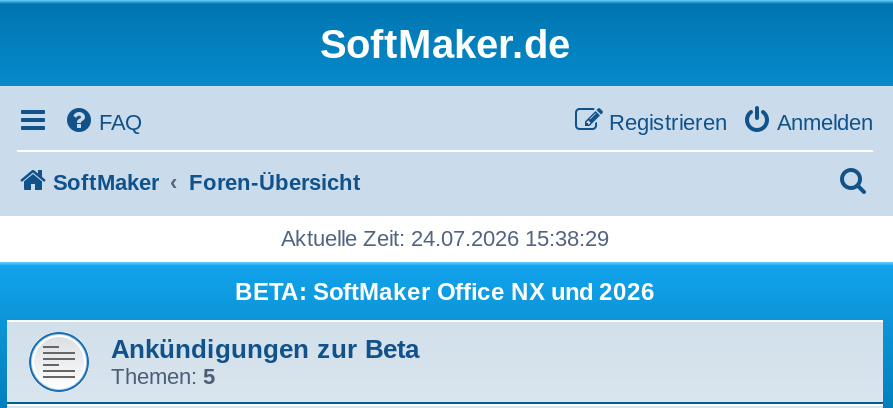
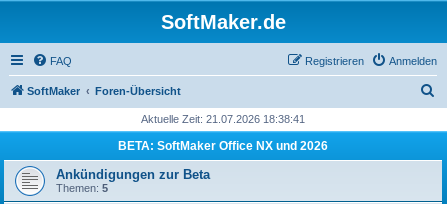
[281,226,609,250] Aktuelle Zeit: 24.07.2026 15:38:29 -> [141,113,305,125] Aktuelle Zeit: 21.07.2026 18:38:41

